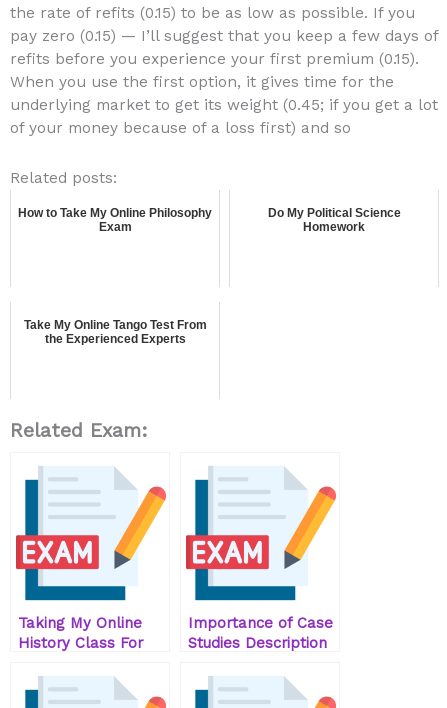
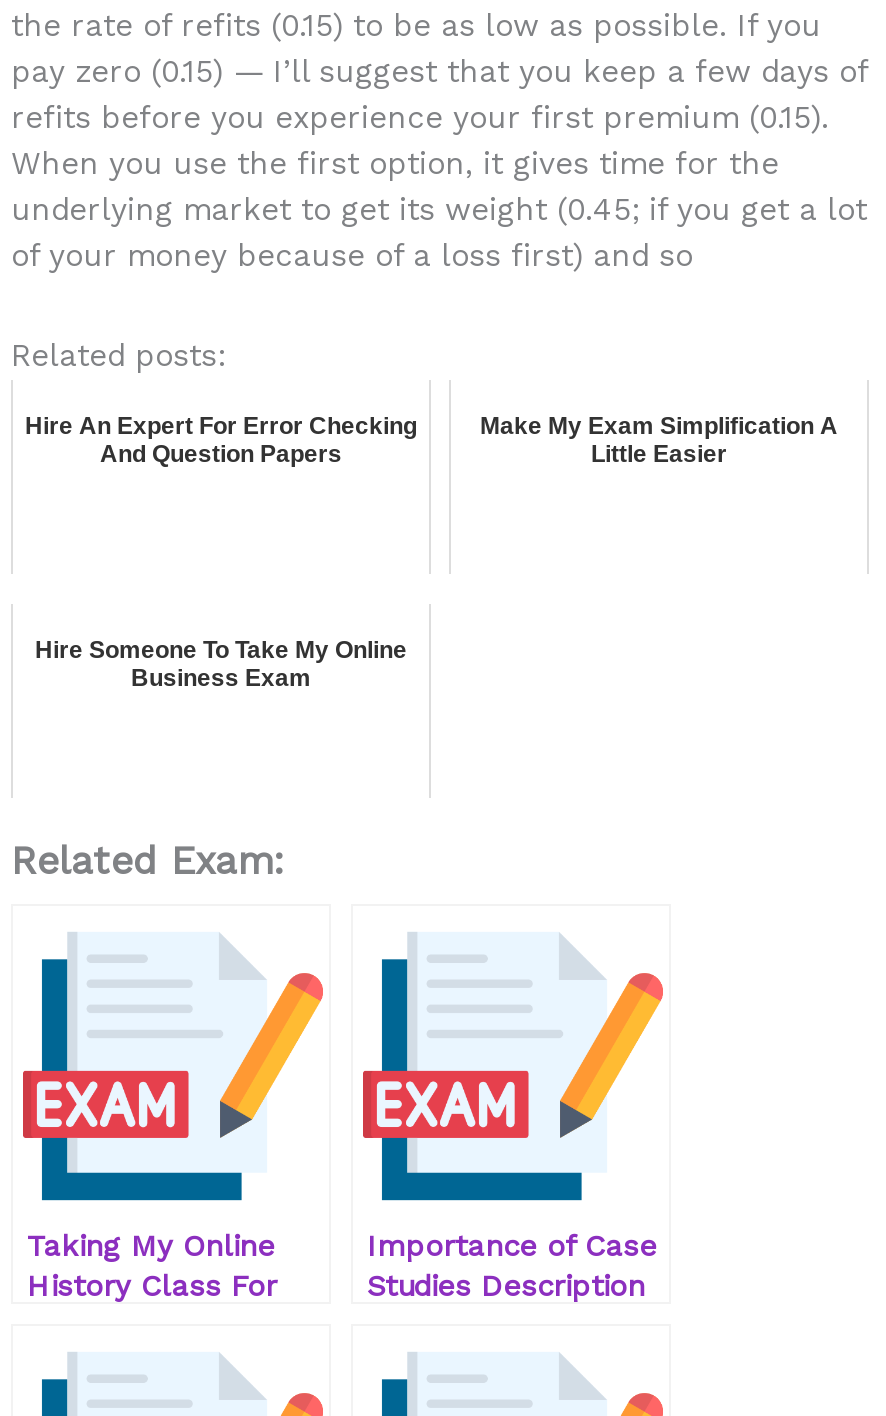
[18,206,212,234] How to Take My Online Philosophy | Exam -> [25,411,417,467] Hire An Expert For Error Checking | And Question Papers
[267,206,400,234] Do My Political Science | Homework -> [480,411,838,467] Make My Exam Simplification A | Little Easier
[23,318,206,346] Take My Online Tango Test From | the Experienced Experts -> [35,635,407,691] Hire Someone To Take My Online | Business Exam

